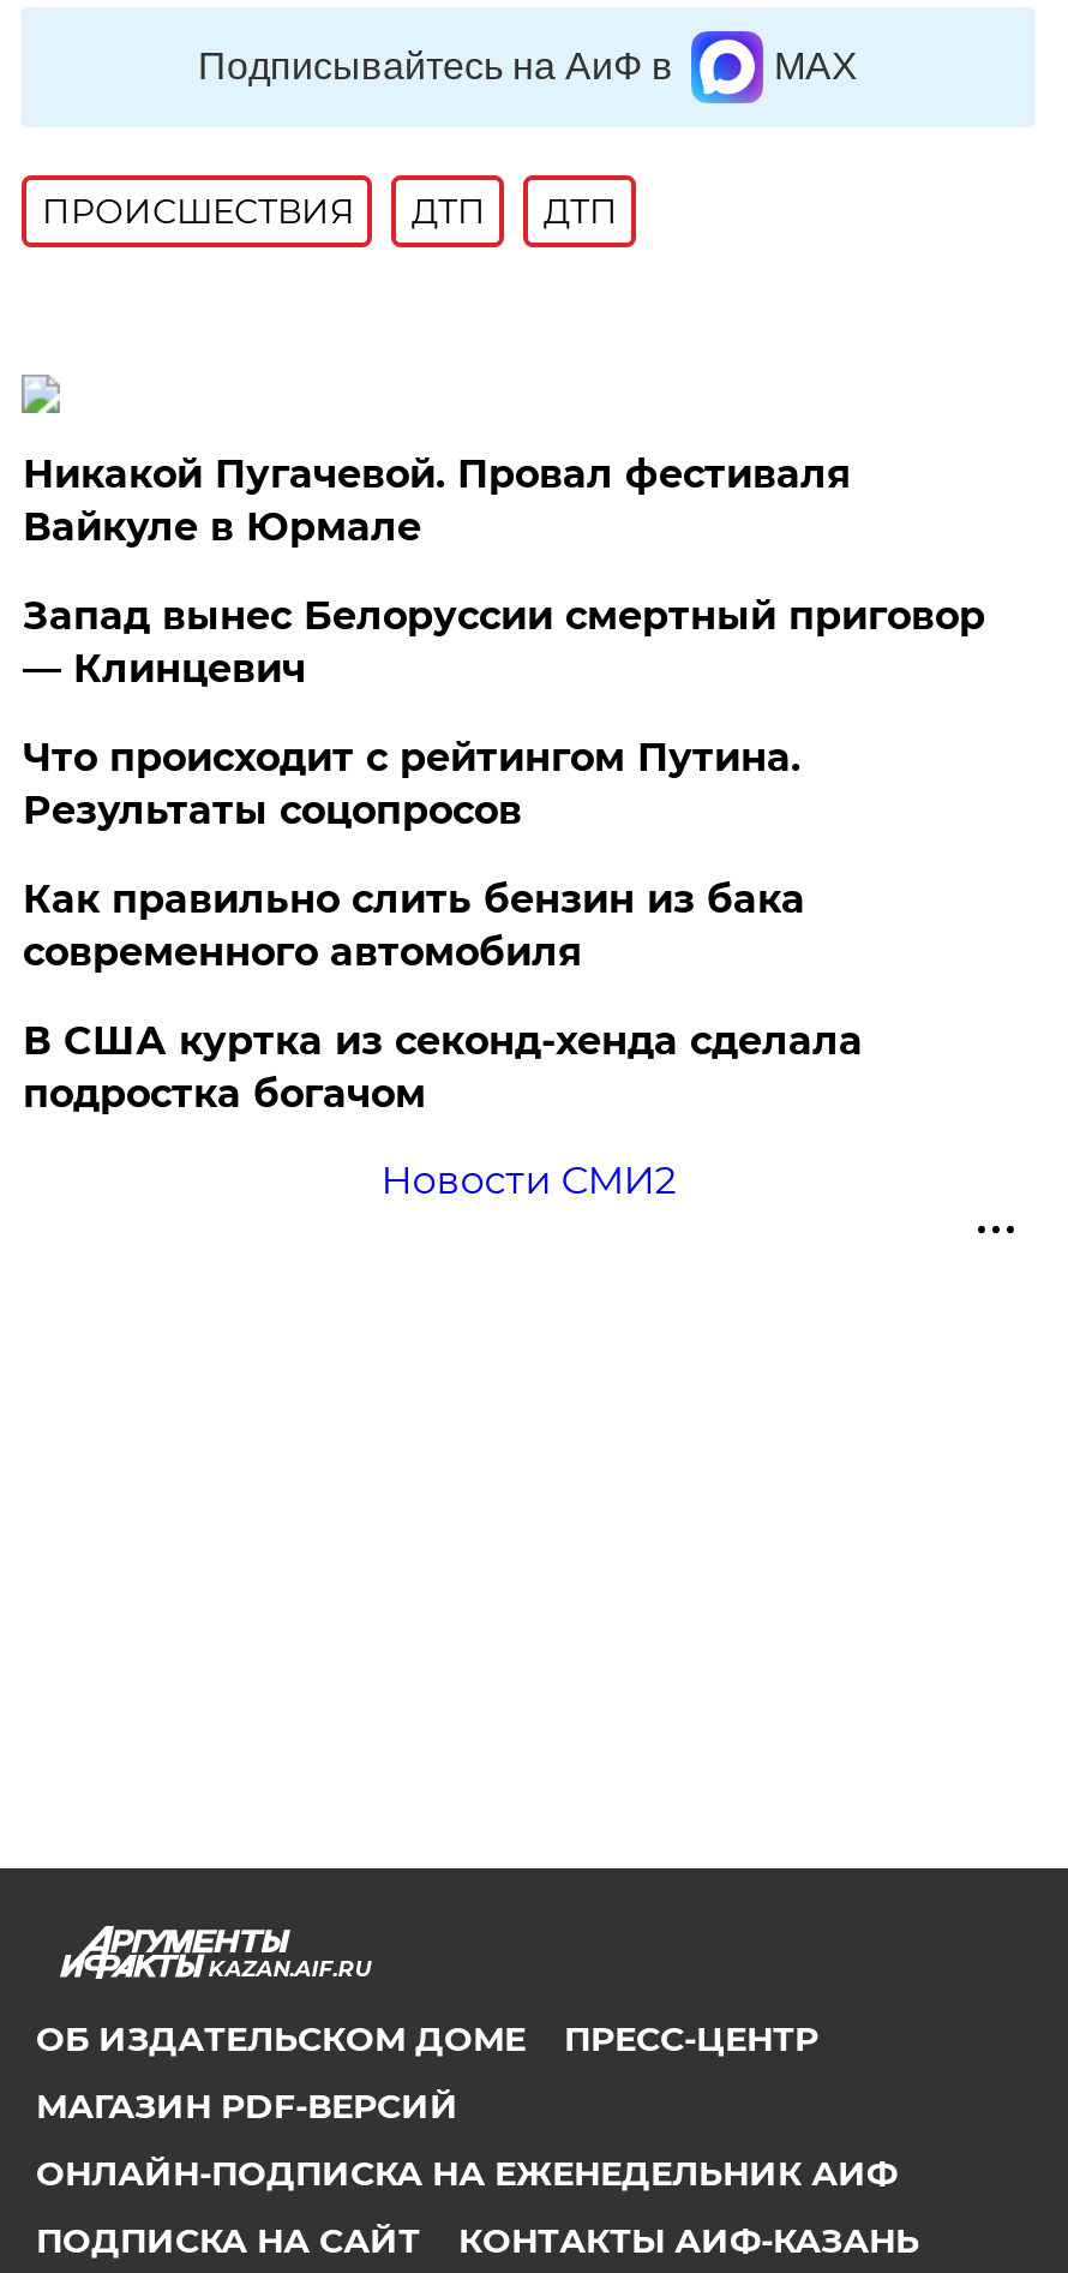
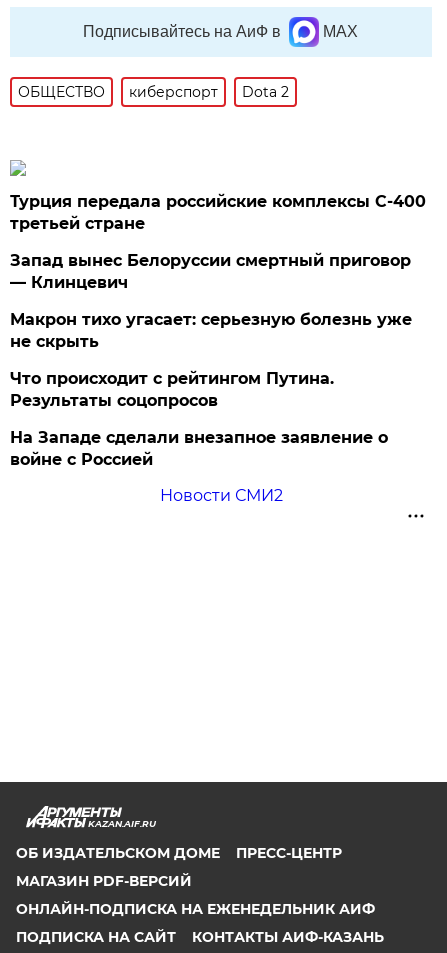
[42,190,618,233] ПРОИСШЕСТВИЯ | ДТП | ДТП -> [18,83,289,101] ОБЩЕСТВО | киберспорт | Dota 2
[23,451,851,550] Никакой Пугачевой. Провал фестиваля | Вайкуле в Юрмале -> [10,192,426,233] Турция передала российские комплексы С-400 | третьей стране
none -> [10,310,412,351] Макрон тихо угасает: серьезную болезнь уже | не скрыть
moved [23,735,800,833] -> [10,369,334,410]: Что происходит с рейтингом Путина. | Результаты соцопросов
[23,877,863,1117] Как правильно слить бензин из бака | современного автомобиля | В США куртка из секонд-хенда сделала | подростка богачом -> [10,428,388,469] На Западе сделали внезапное заявление о | войне с Россией

